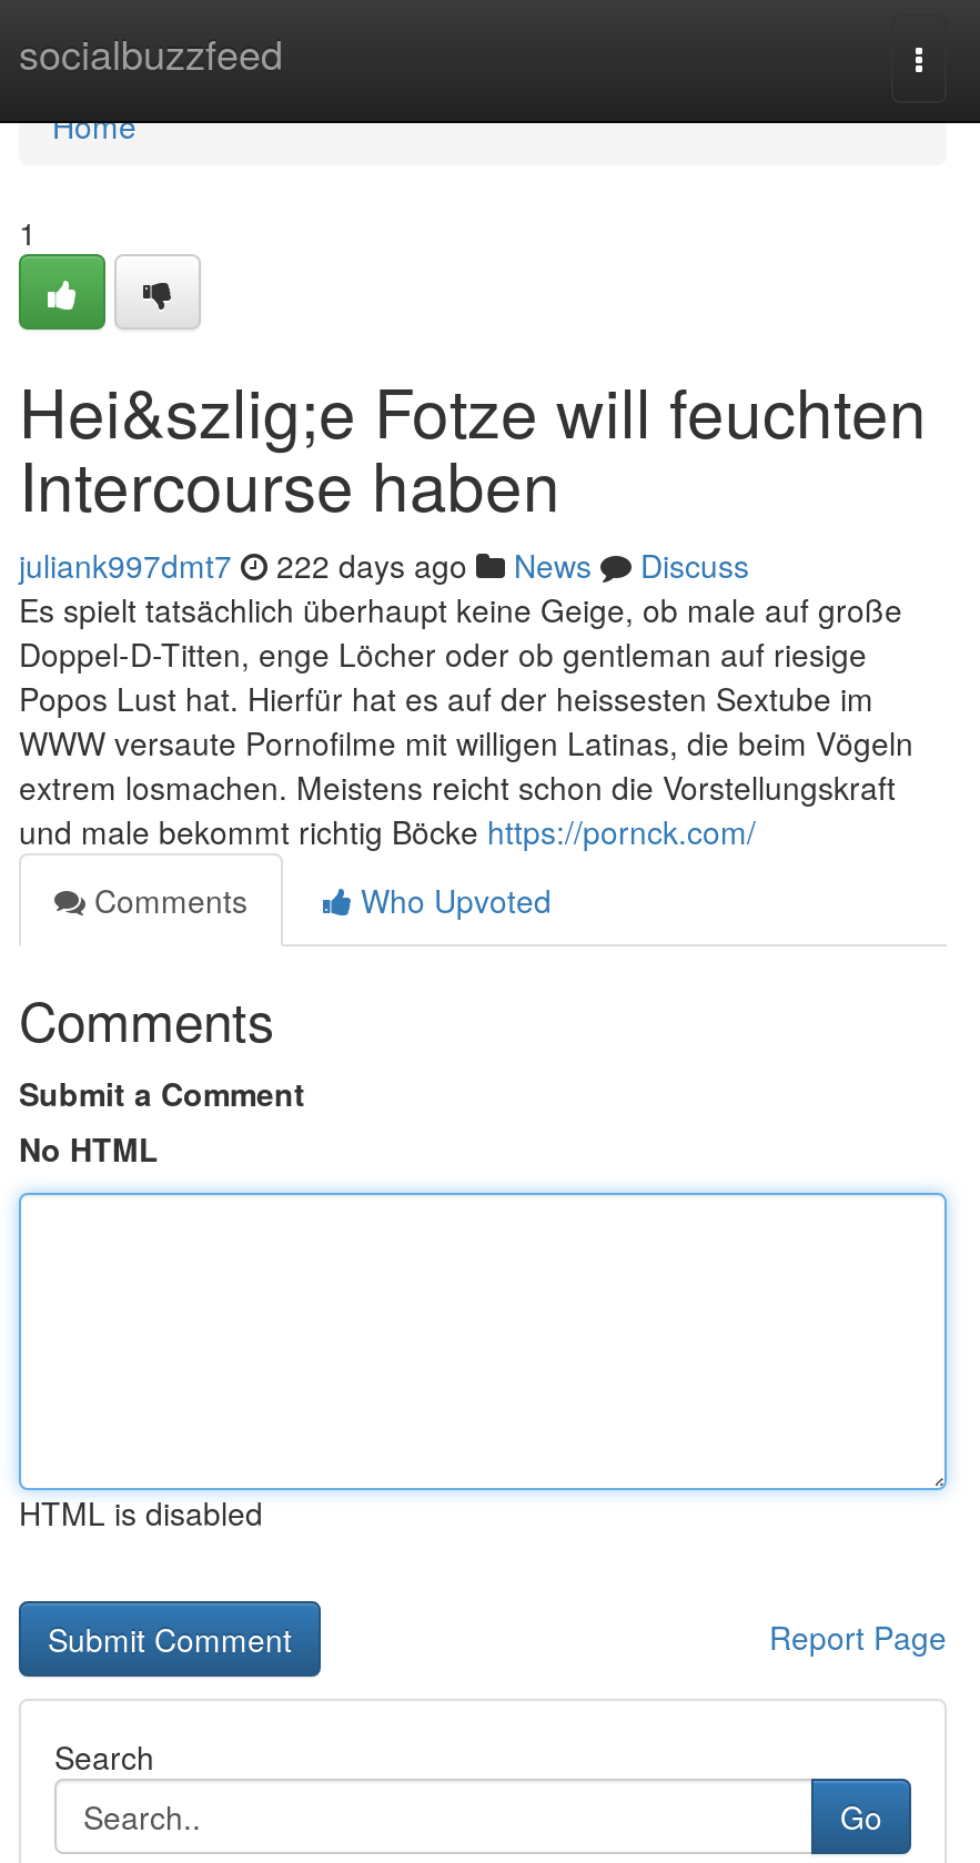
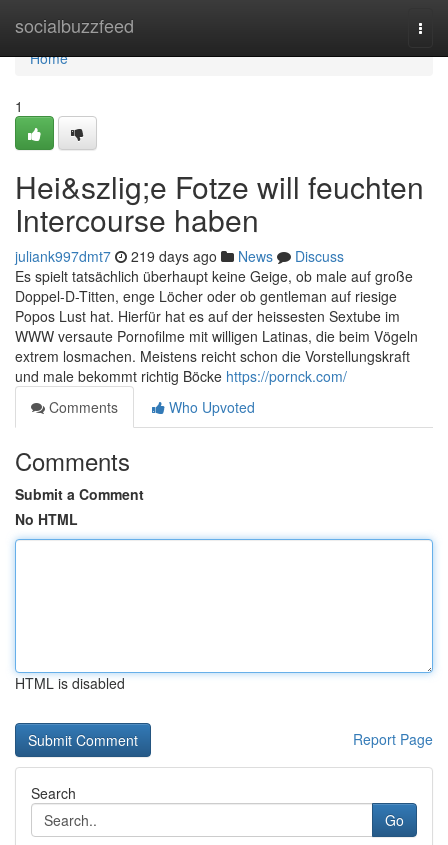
[19,543,749,587] juliank997dmt7 222 days ago News Discuss -> [15,246,344,266] juliank997dmt7 219 days ago News Discuss

